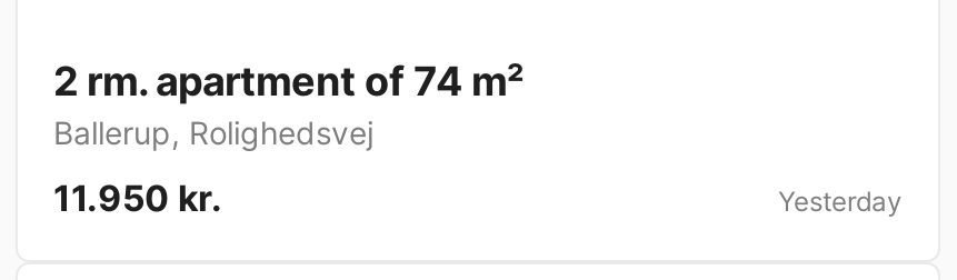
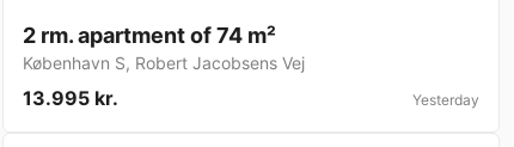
[53,114,373,152] Ballerup, Rolighedsvej -> [23,53,305,73] København S, Robert Jacobsens Vej
[53,176,222,221] 11.950 kr. -> [23,87,118,110] 13.995 kr.

